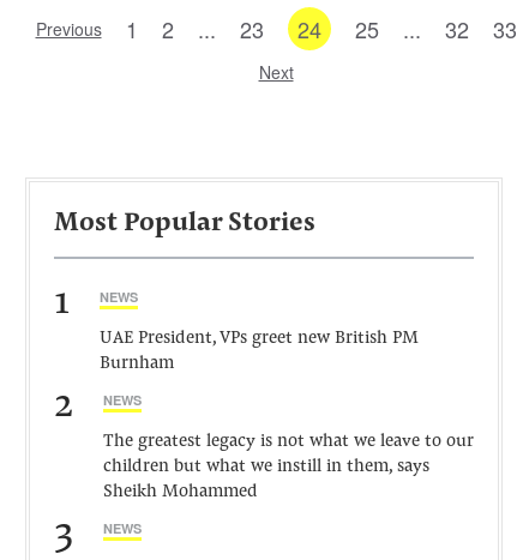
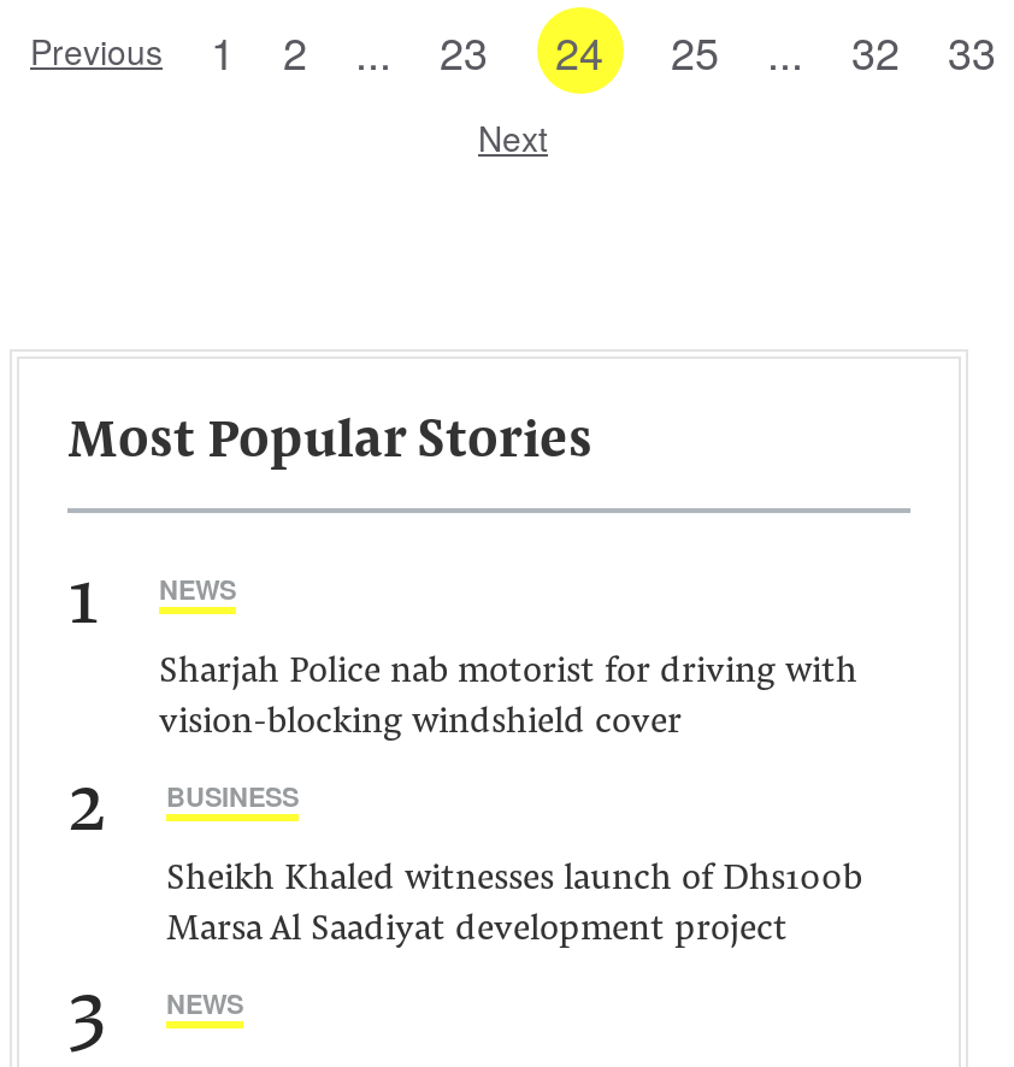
[100,330,419,373] UAE President, VPs greet new British PM | Burnham -> [159,655,857,742] Sharjah Police nab motorist for driving with | vision-blocking windshield cover
[103,391,142,409] NEWS -> [166,778,299,814] BUSINESS
[103,433,474,501] The greatest legacy is not what we leave to our | children but what we instill in them, says | Sheikh Mohammed -> [166,862,862,949] Sheikh Khaled witnesses launch of Dhs100b | Marsa Al Saadiyat development project

